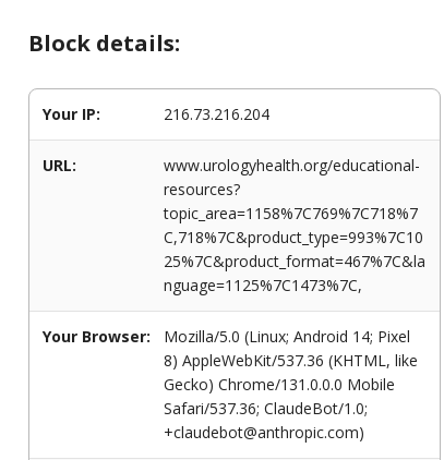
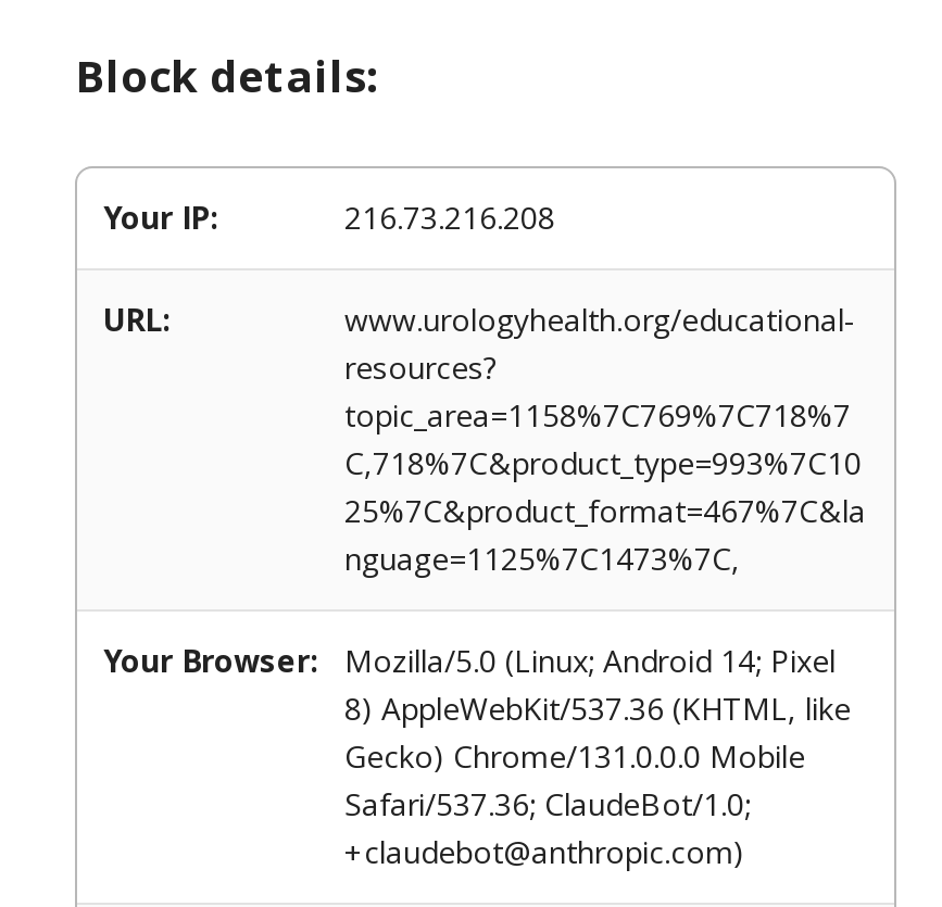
[164,104,269,124] 216.73.216.204 -> [344,197,555,238] 216.73.216.208

